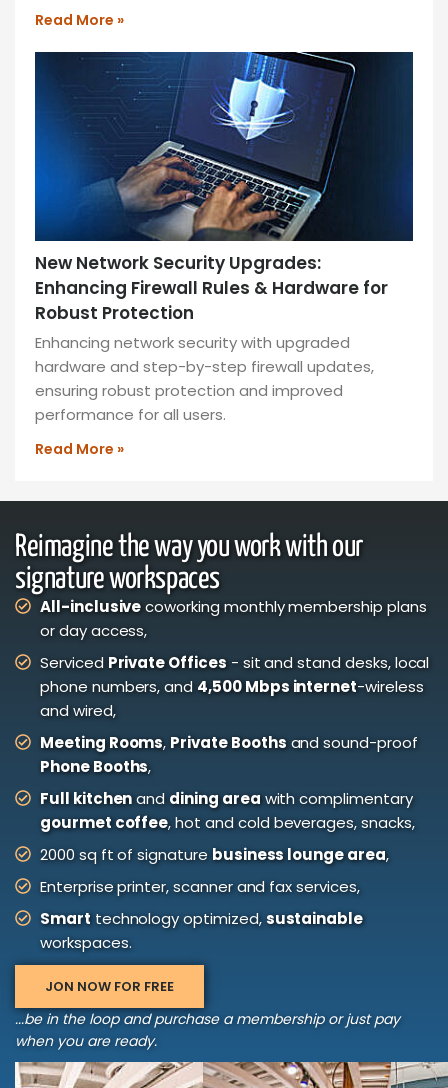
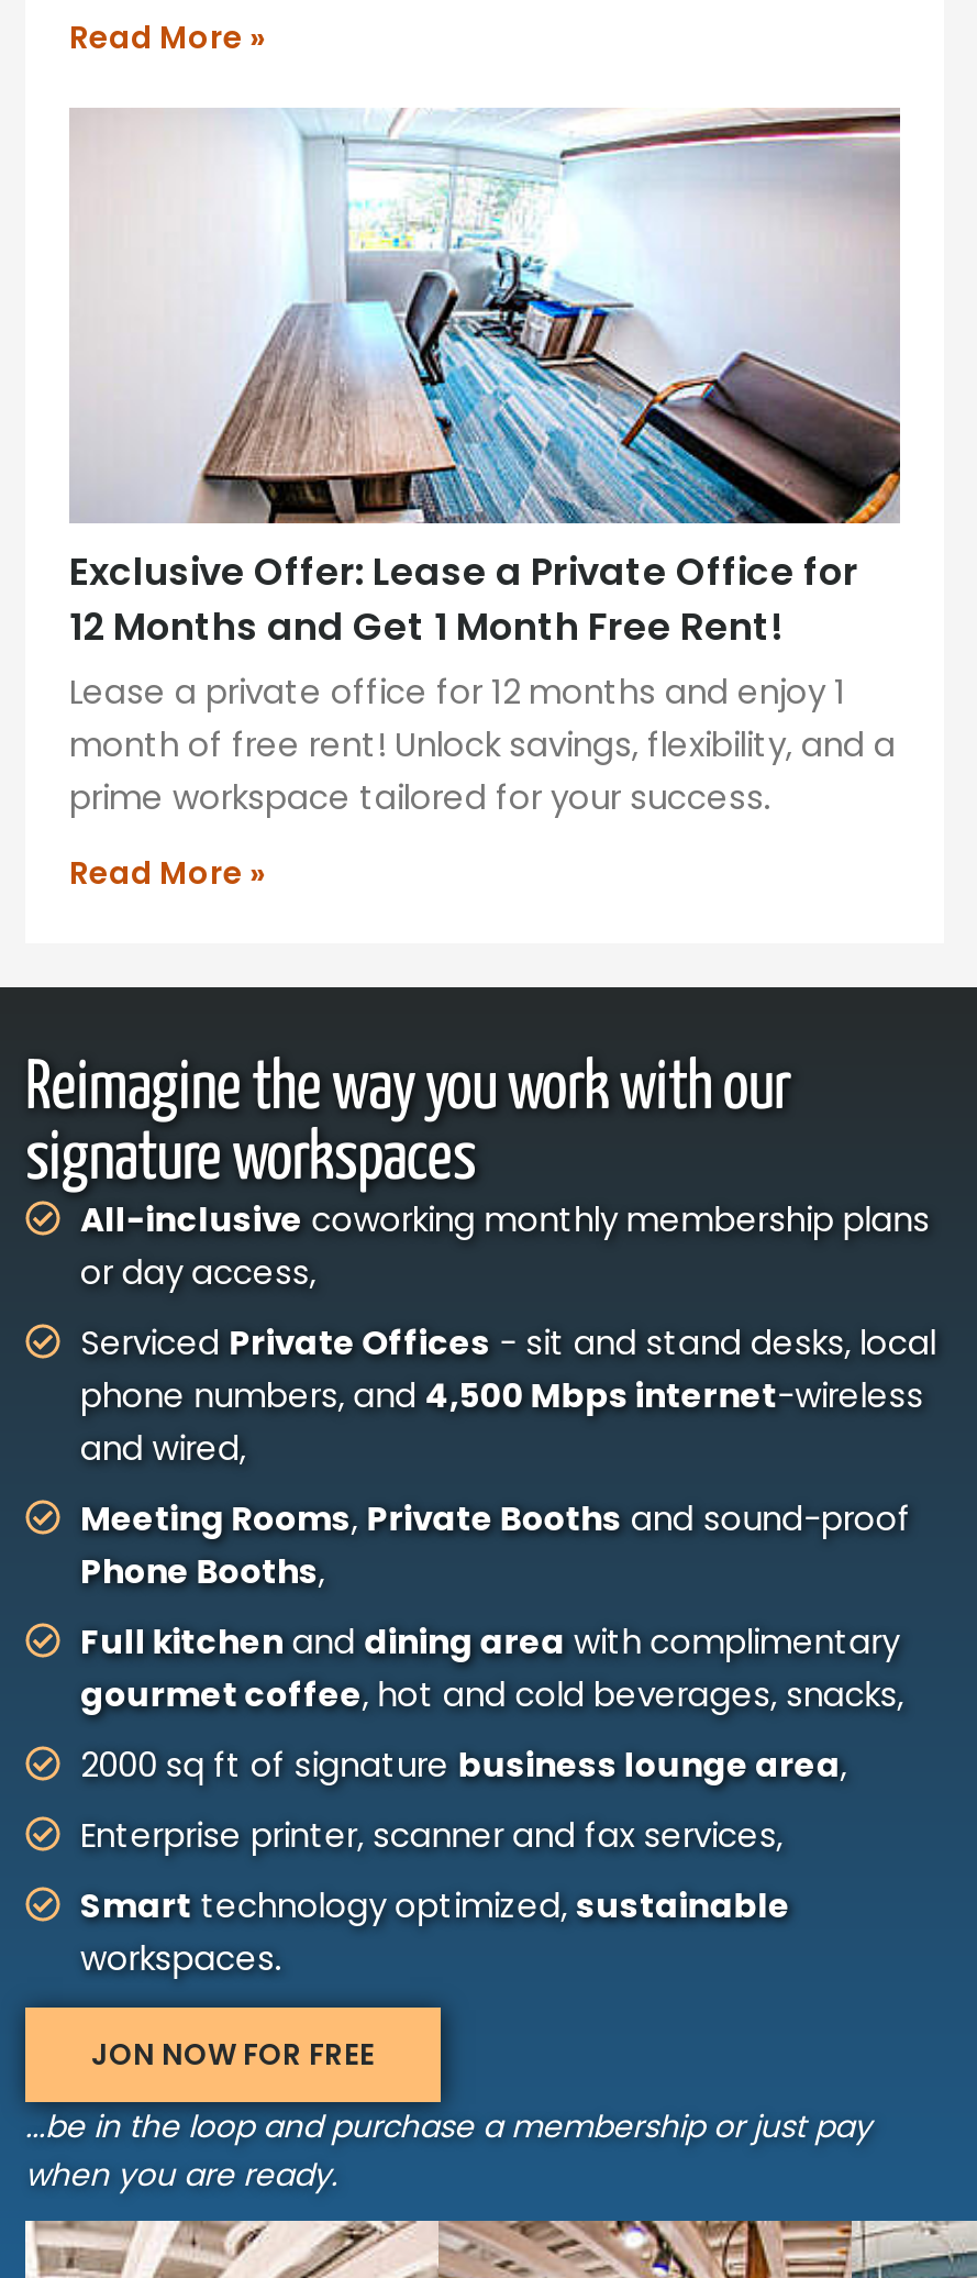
[34,51,414,425] [image] | New Network Security Upgrades: | Enhancing Firewall Rules & Hardware for | Robust Protection | Enhancing network security with upgraded | hardware and step-by-step firewall updates, | ensuring robust protection and improved | performance for all users. -> [69,108,902,820] [image] | Exclusive Offer: Lease a Private Office for | 12 Months and Get 1 Month Free Rent! | Lease a private office for 12 months and enjoy 1 | month of free rent! Unlock savings, flexibility, and a | prime workspace tailored for your success.

